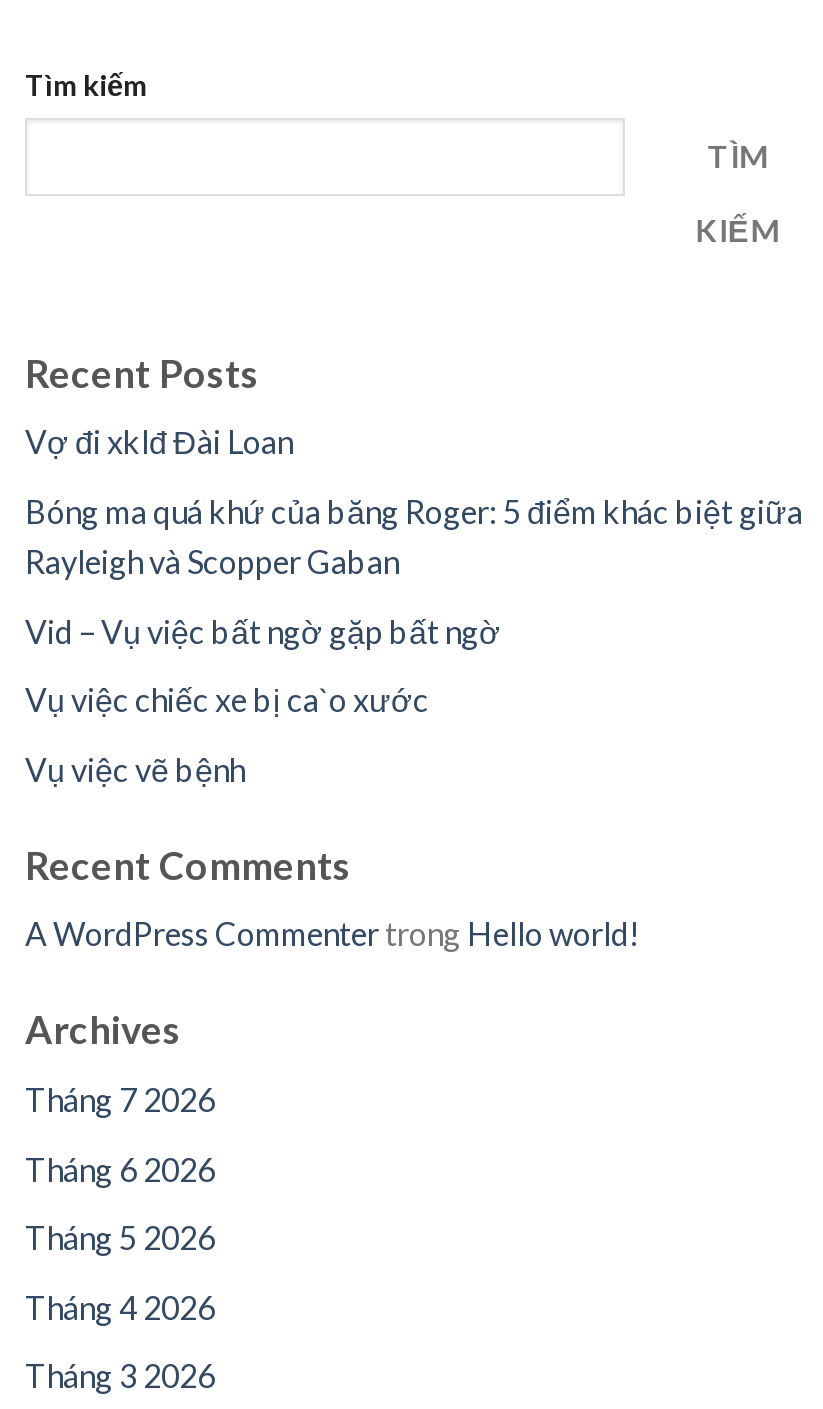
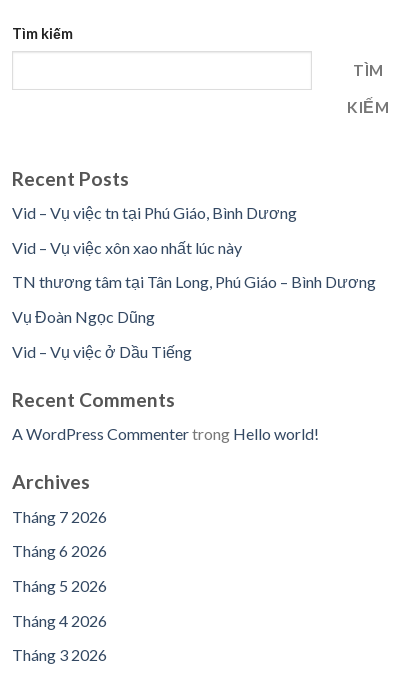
[25,422,293,460] Vợ đi xklđ Đài Loan -> [12,203,297,222] Vid – Vụ việc tn tại Phú Giáo, Bình Dương
[25,492,803,580] Bóng ma quá khứ của băng Roger: 5 điểm khác biệt giữa | Rayleigh và Scopper Gaban -> [12,238,242,257] Vid – Vụ việc xôn xao nhất lúc này
[25,611,501,649] Vid – Vụ việc bất ngờ gặp bất ngờ -> [12,272,376,291] TN thương tâm tại Tân Long, Phú Giáo – Bình Dương
[25,680,429,718] Vụ việc chiếc xe bị ca`o xước -> [12,307,155,326] Vụ Đoàn Ngọc Dũng
[25,749,245,787] Vụ việc vẽ bệnh -> [12,342,192,361] Vid – Vụ việc ở Dầu Tiếng

